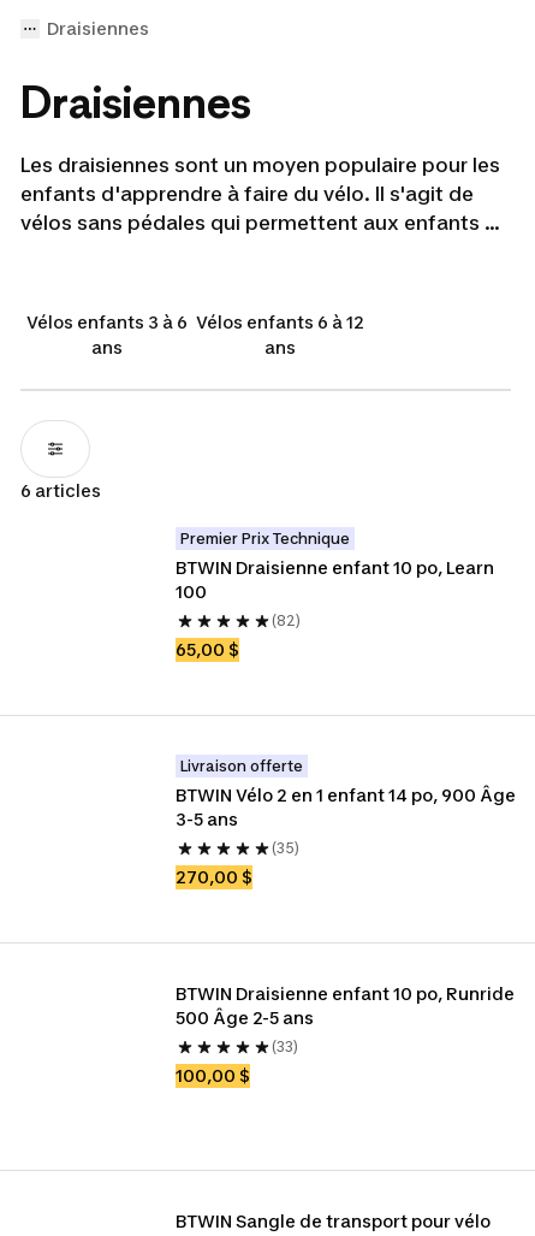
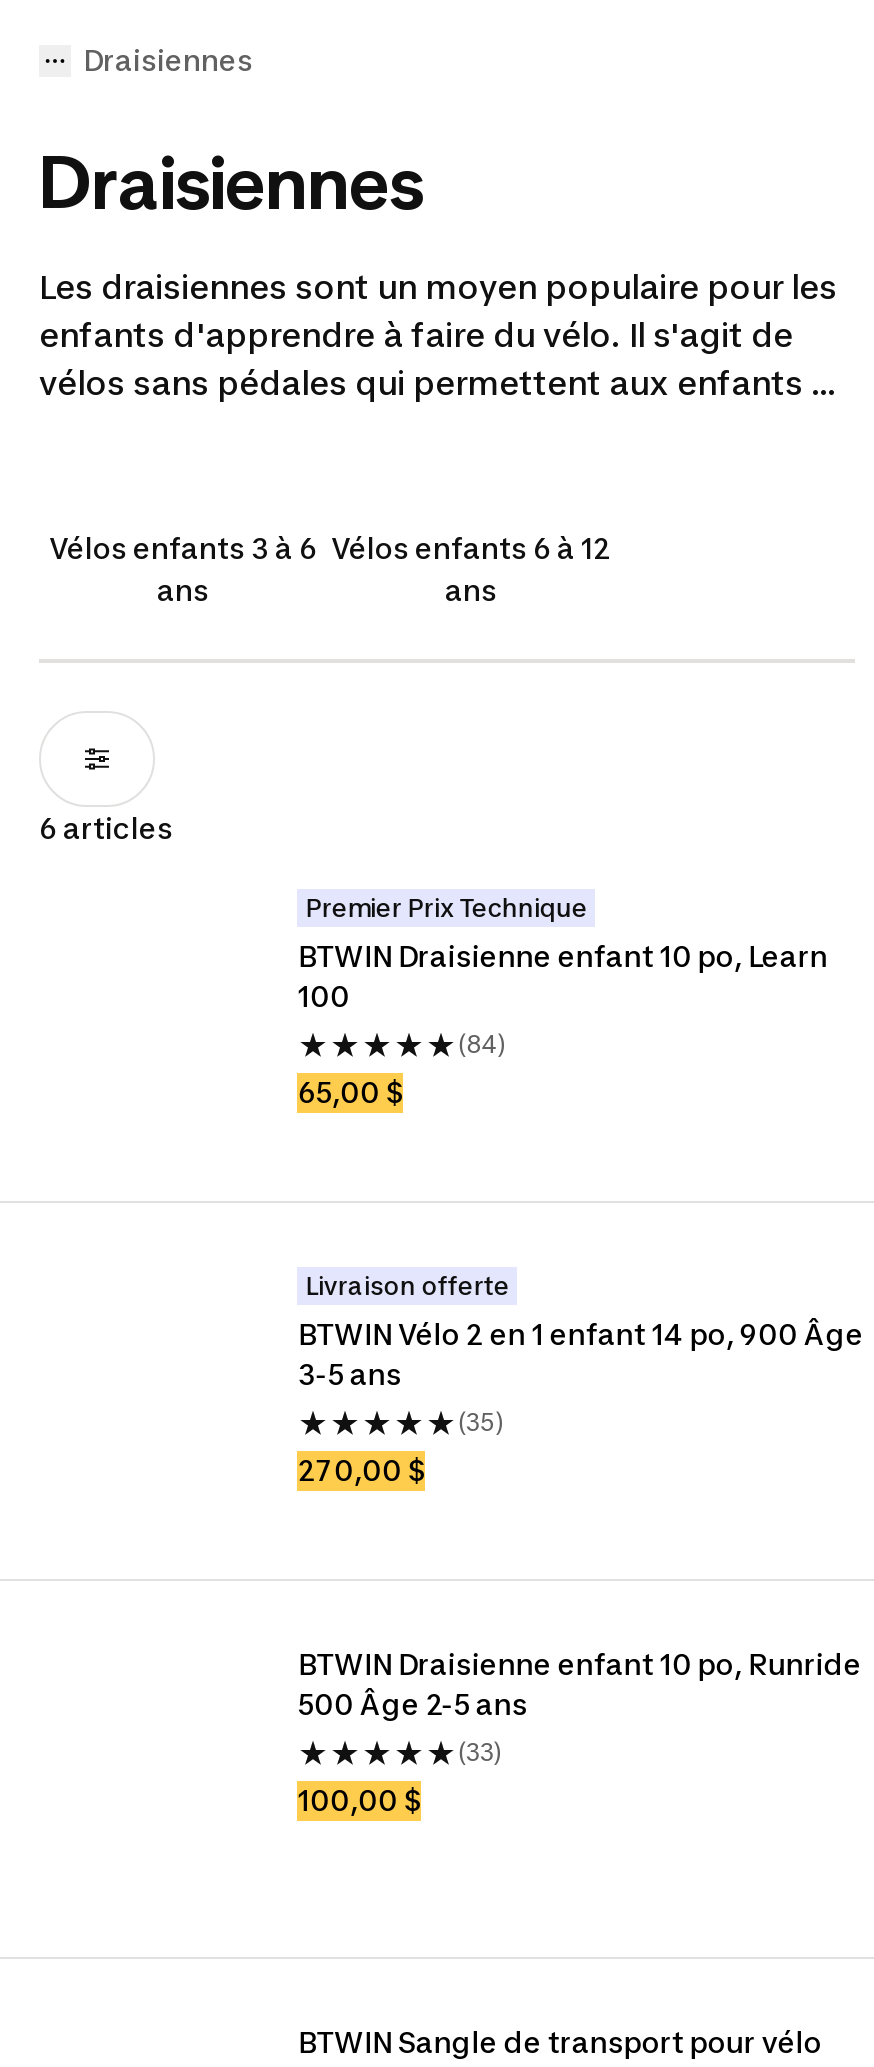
[272,611,301,629] (82) -> [458,1029,506,1059] (84)

